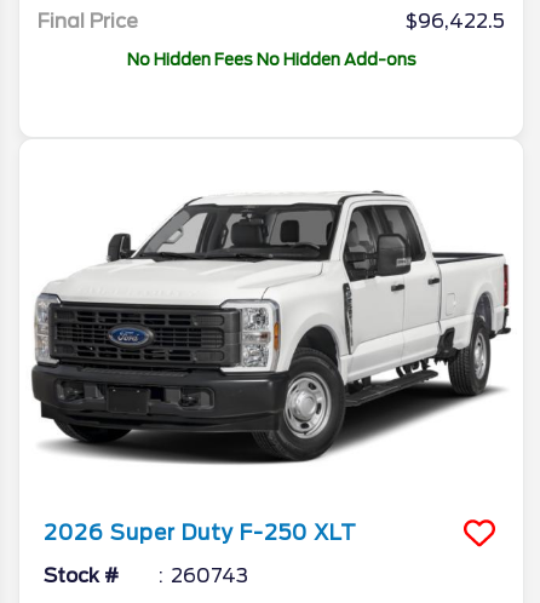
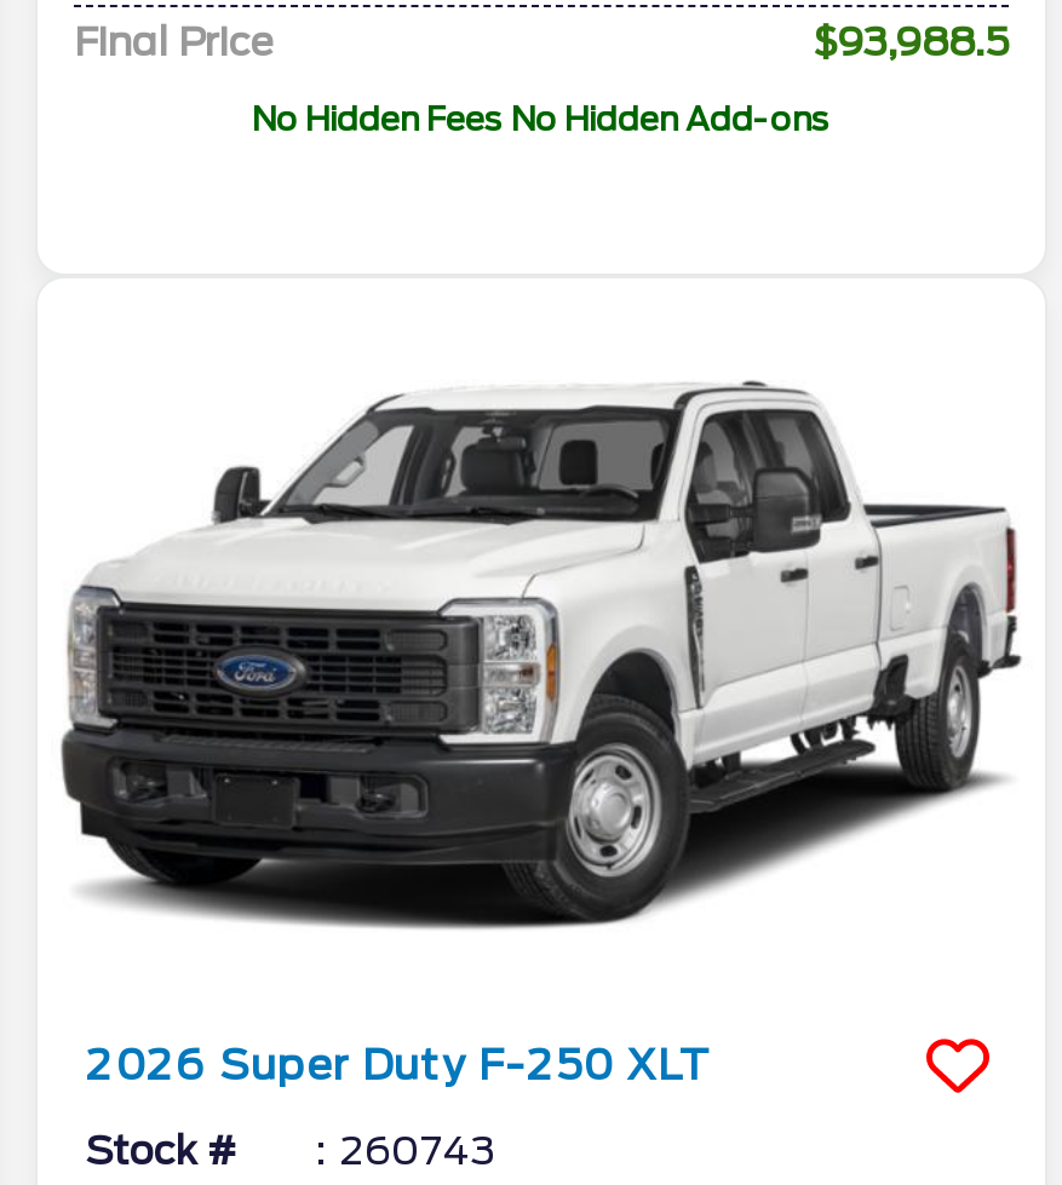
[406,9,505,32] $96,422.5 -> [813,19,1009,65] $93,988.5

